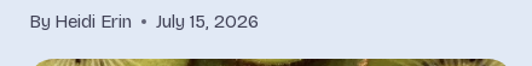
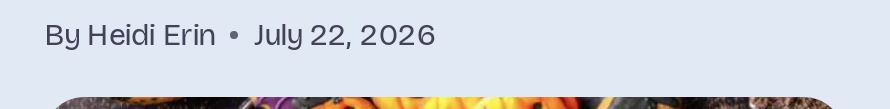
[29,11,259,33] By Heidi Erin July 15, 2026 -> [44,17,434,53] By Heidi Erin July 22, 2026

